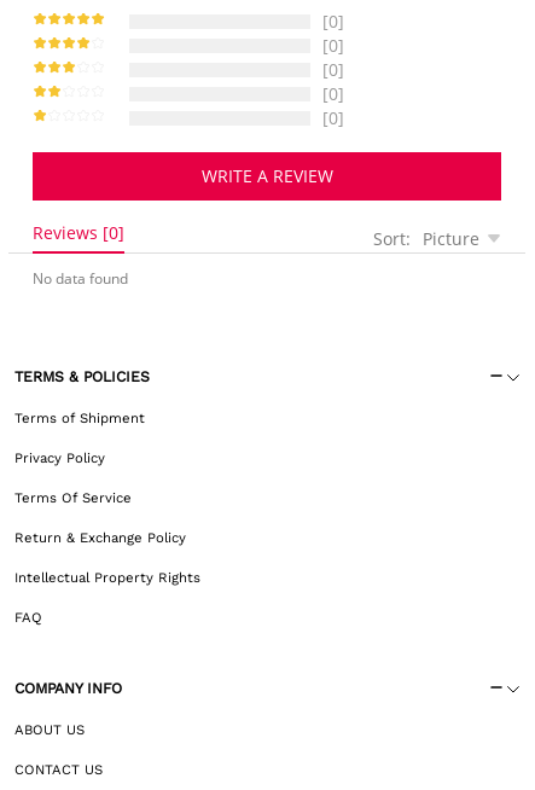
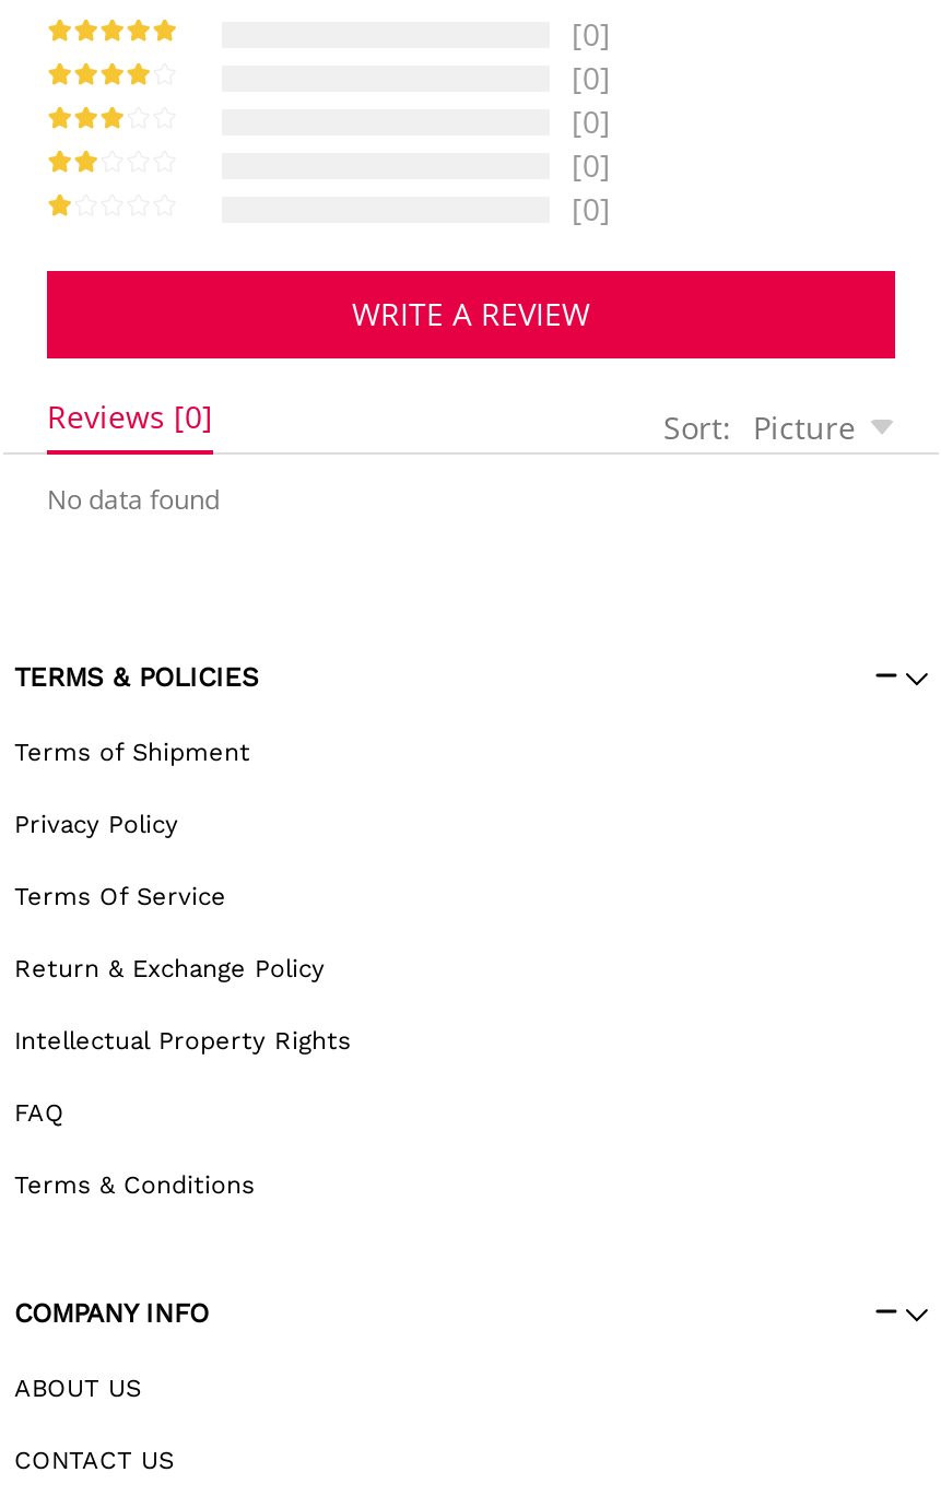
none -> [14,1170,255,1200] Terms & Conditions

